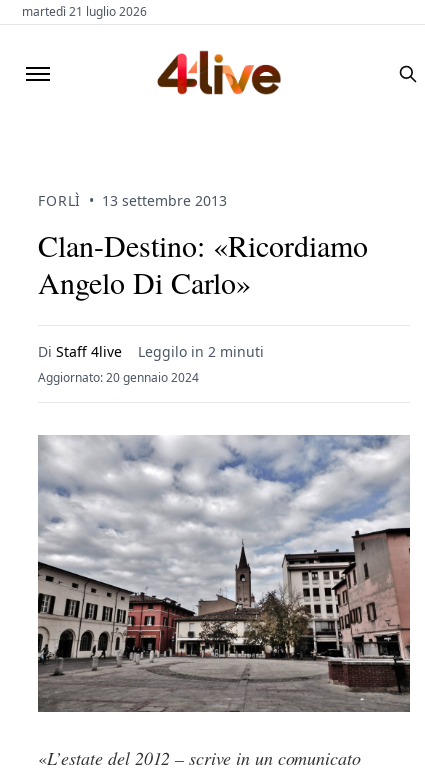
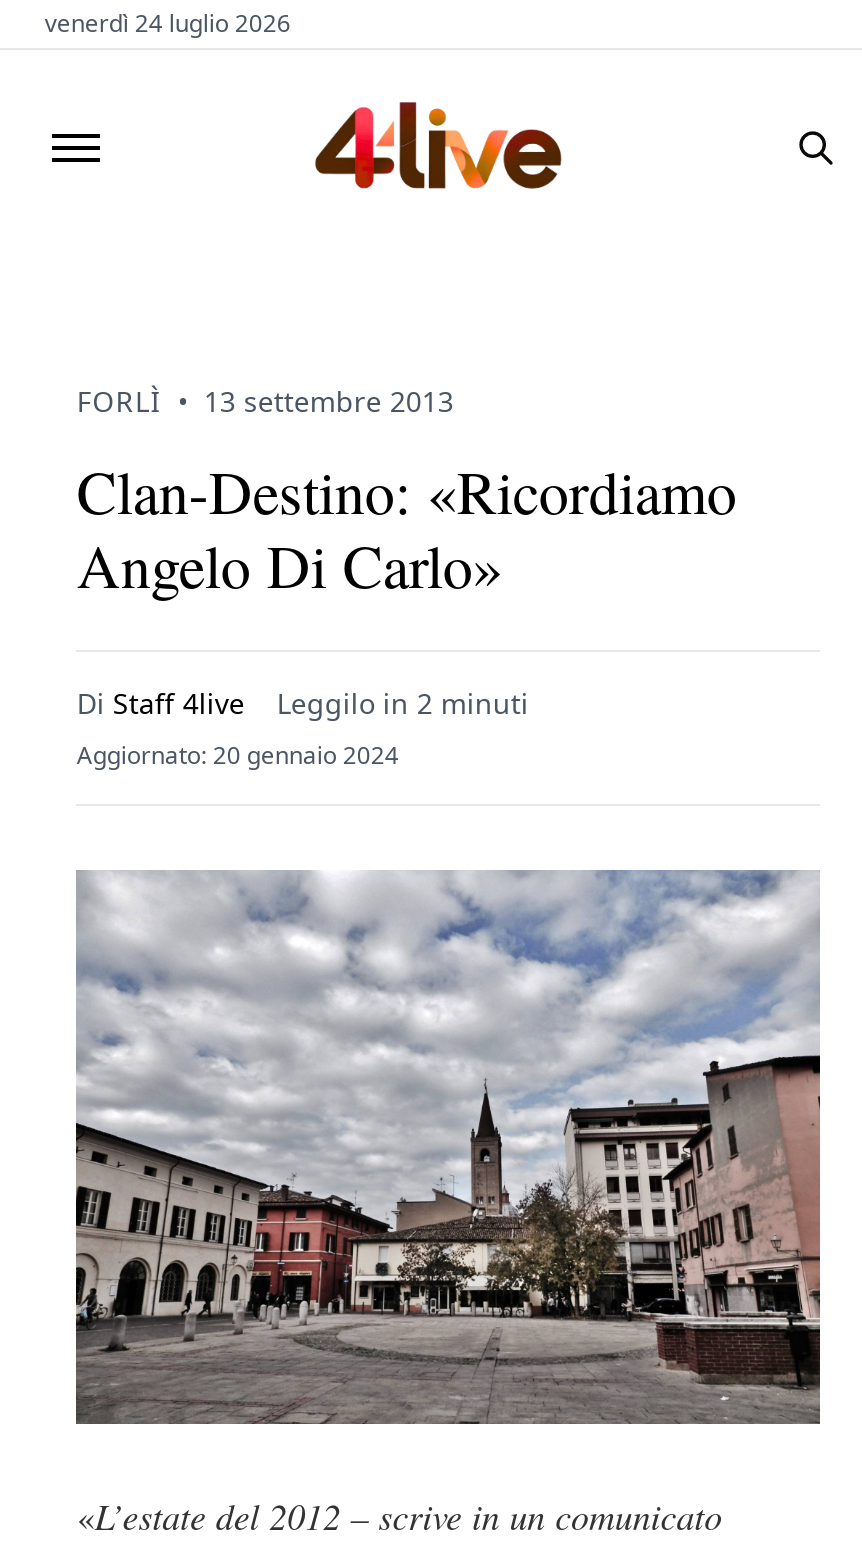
[22,3,147,20] martedì 21 luglio 2026 -> [45,6,291,40] venerdì 24 luglio 2026

